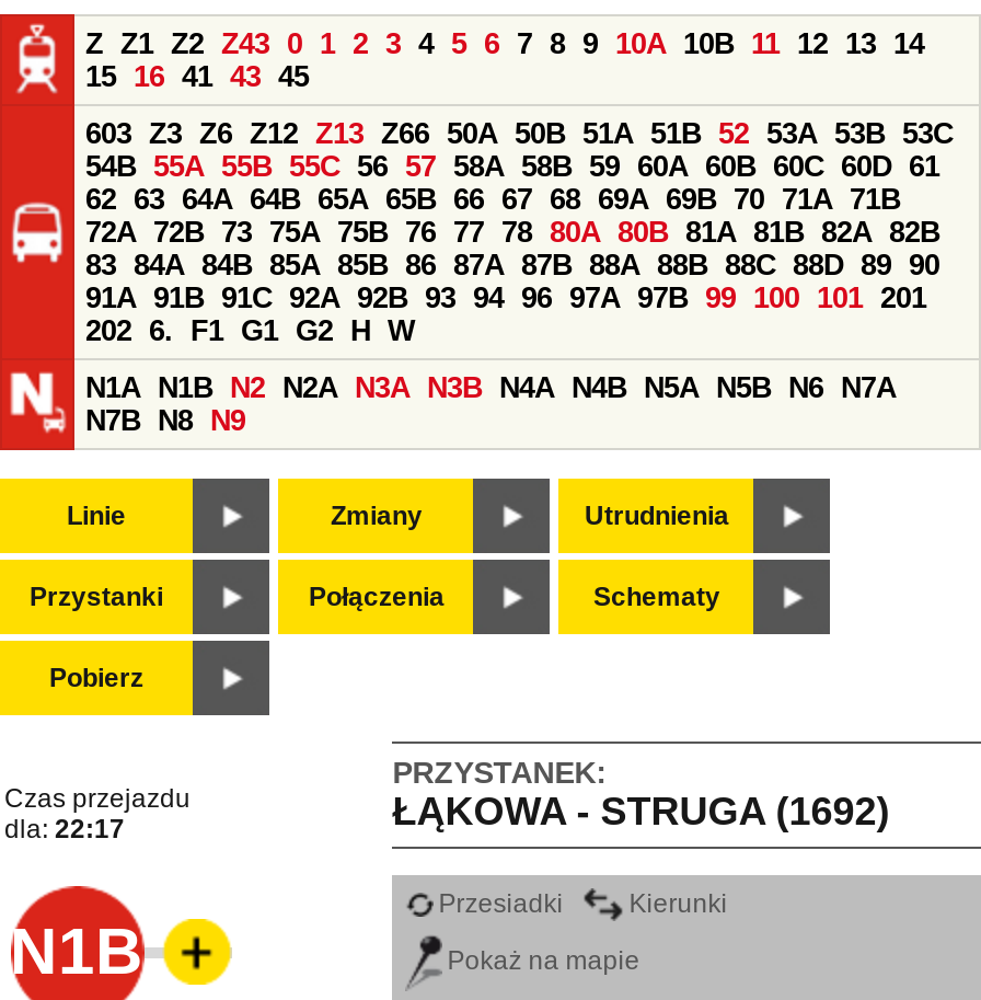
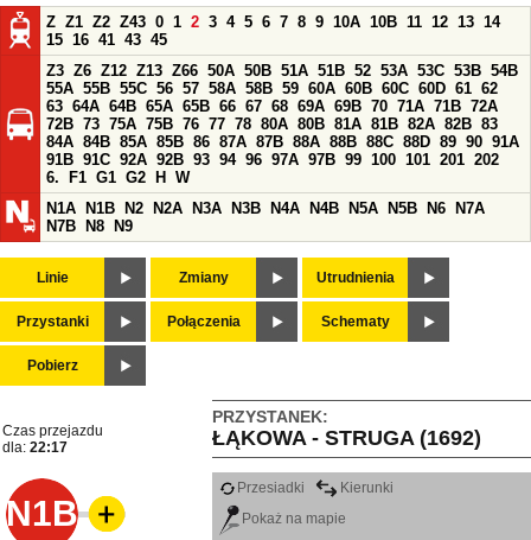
[85,117,953,347] 603 Z3 Z6 Z12 Z13 Z66 50A 50B 51A 51B 52 53A 53B 53C | 54B 55A 55B 55C 56 57 58A 58B 59 60A 60B 60C 60D 61 | 62 63 64A 64B 65A 65B 66 67 68 69A 69B 70 71A 71B | 72A 72B 73 75A 75B 76 77 78 80A 80B 81A 81B 82A 82B | 83 84A 84B 85A 85B 86 87A 87B 88A 88B 88C 88D 89 90 | 91A 91B 91C 92A 92B 93 94 96 97A 97B 99 100 101 201 | 202 6. F1 G1 G2 H W -> [46,62,519,186] Z3 Z6 Z12 Z13 Z66 50A 50B 51A 51B 52 53A 53C 53B 54B | 55A 55B 55C 56 57 58A 58B 59 60A 60B 60C 60D 61 62 | 63 64A 64B 65A 65B 66 67 68 69A 69B 70 71A 71B 72A | 72B 73 75A 75B 76 77 78 80A 80B 81A 81B 82A 82B 83 | 84A 84B 85A 85B 86 87A 87B 88A 88B 88C 88D 89 90 91A | 91B 91C 92A 92B 93 94 96 97A 97B 99 100 101 201 202 | 6. F1 G1 G2 H W

